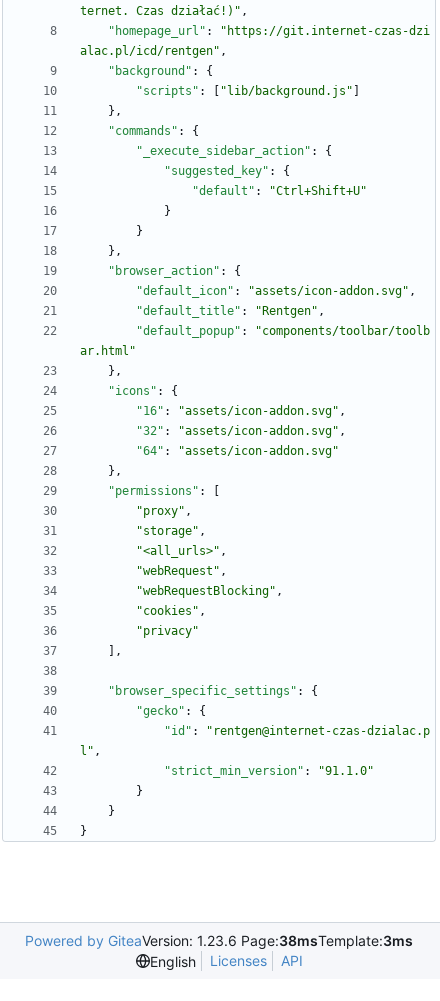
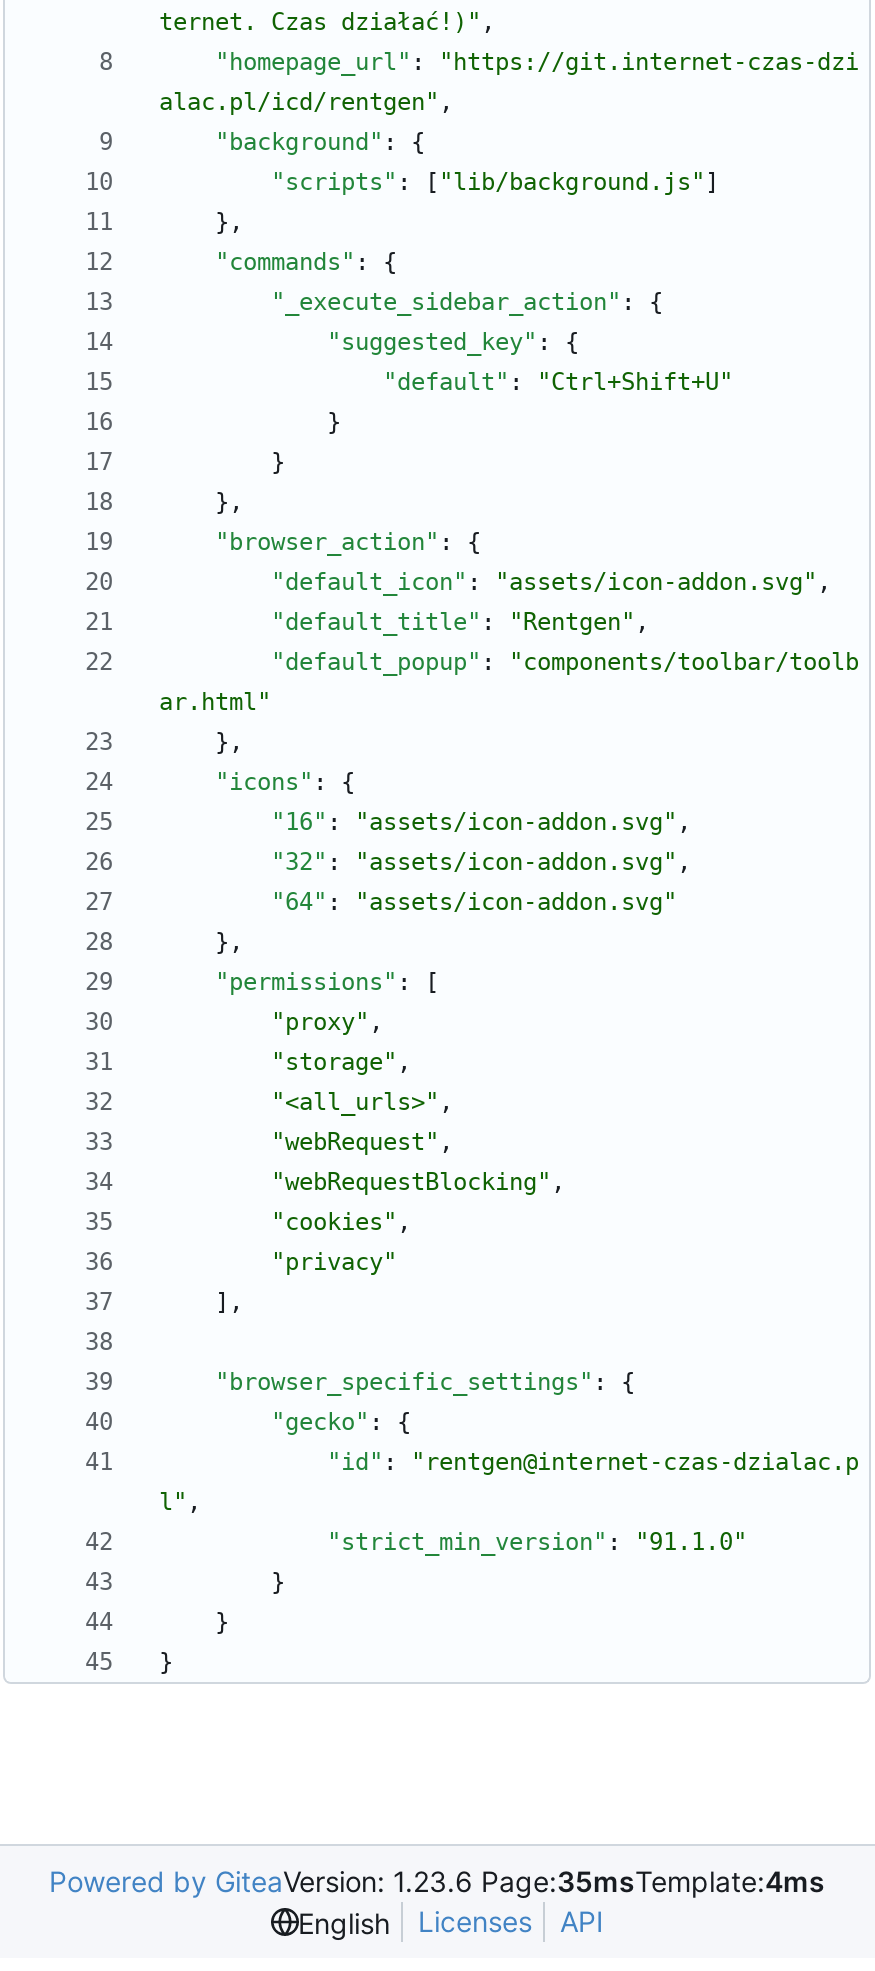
[25,932,413,949] Powered by GiteaVersion: 1.23.6 Page:38msTemplate:3ms -> [49,1865,825,1899] Powered by GiteaVersion: 1.23.6 Page:35msTemplate:4ms

